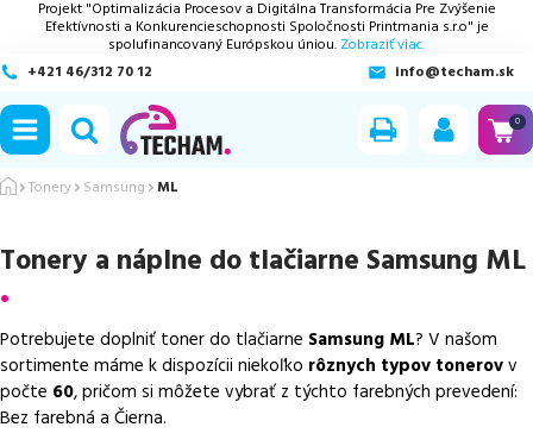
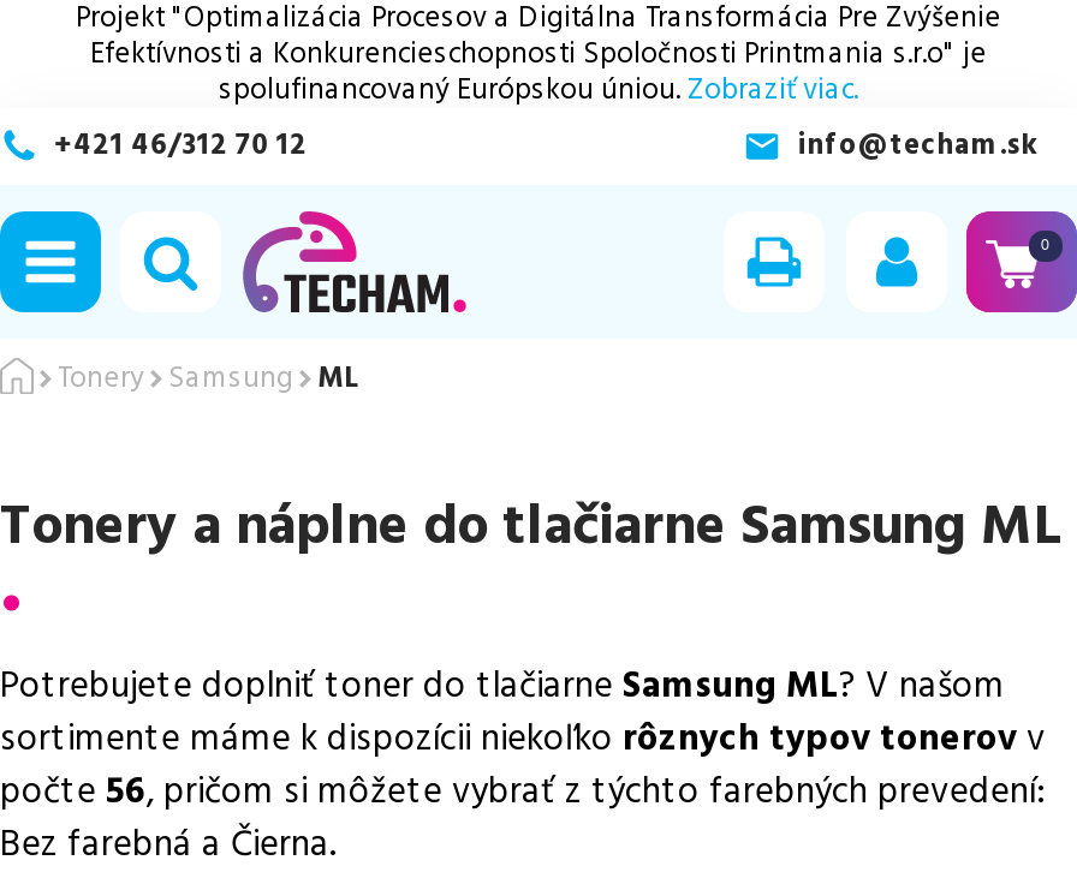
[0,380,518,405] počte 60, pričom si môžete vybrať z týchto farebných prevedení: -> [0,767,1043,818] počte 56, pričom si môžete vybrať z týchto farebných prevedení:

